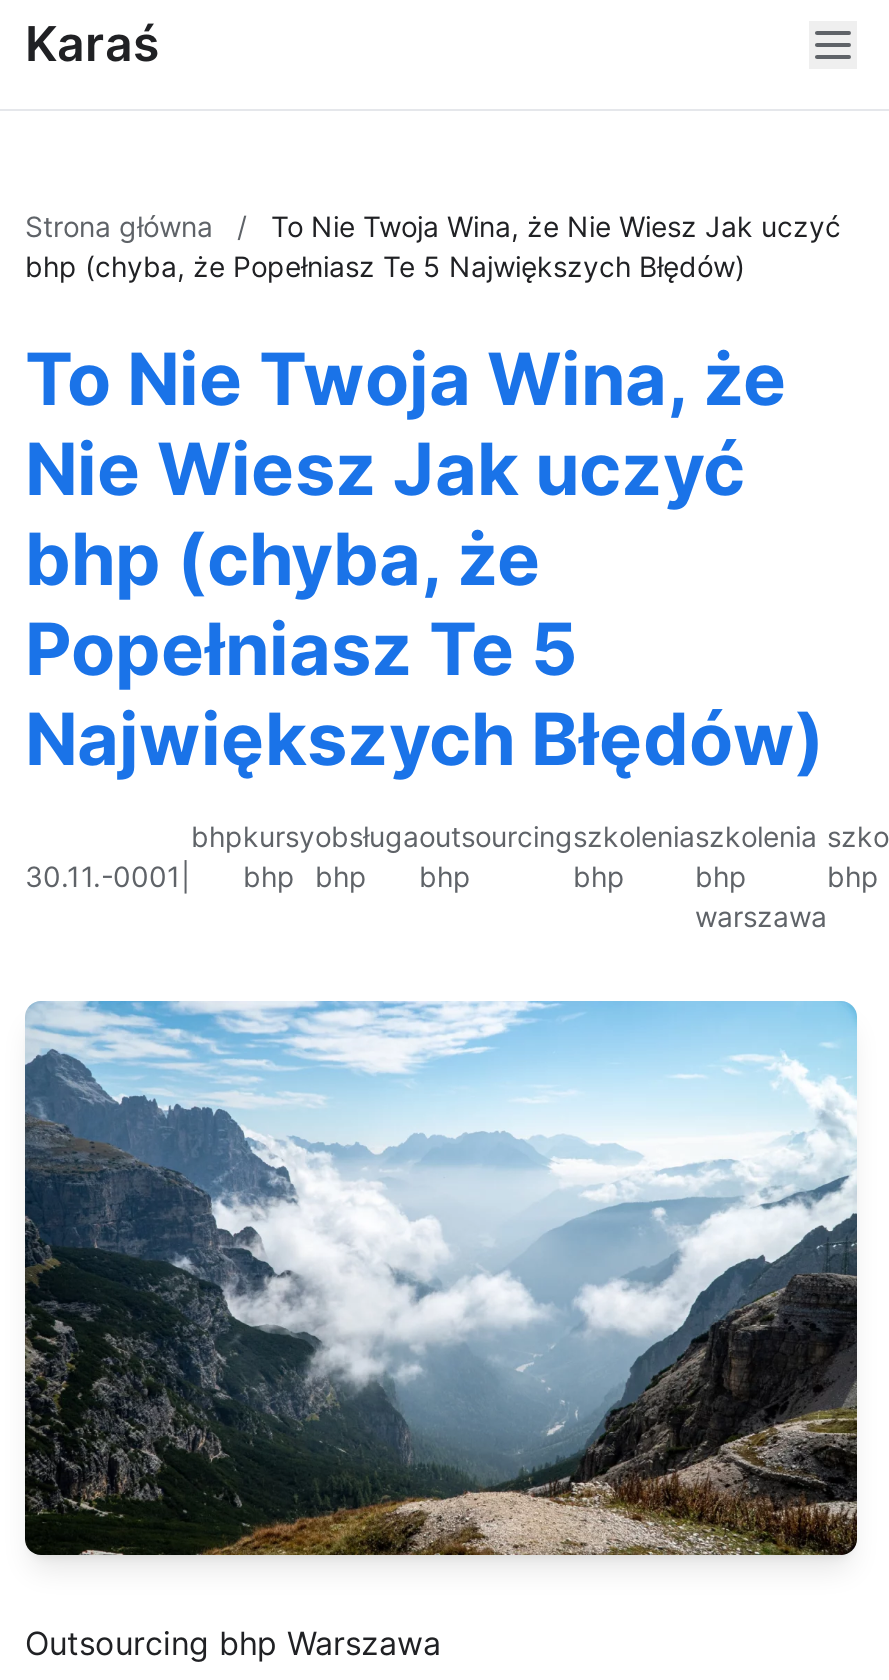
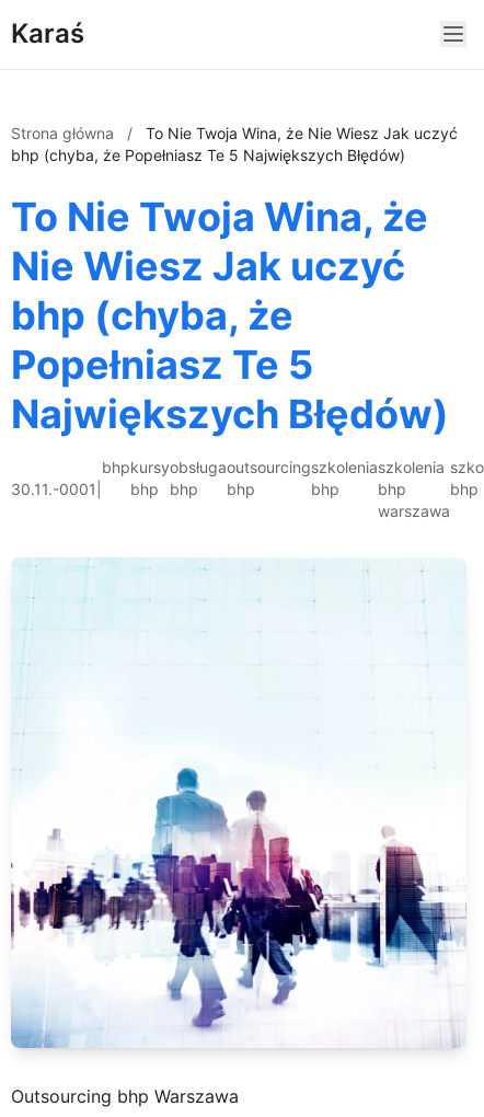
[23,999,859,1557] [image] -> [10,558,466,1048] [image]

